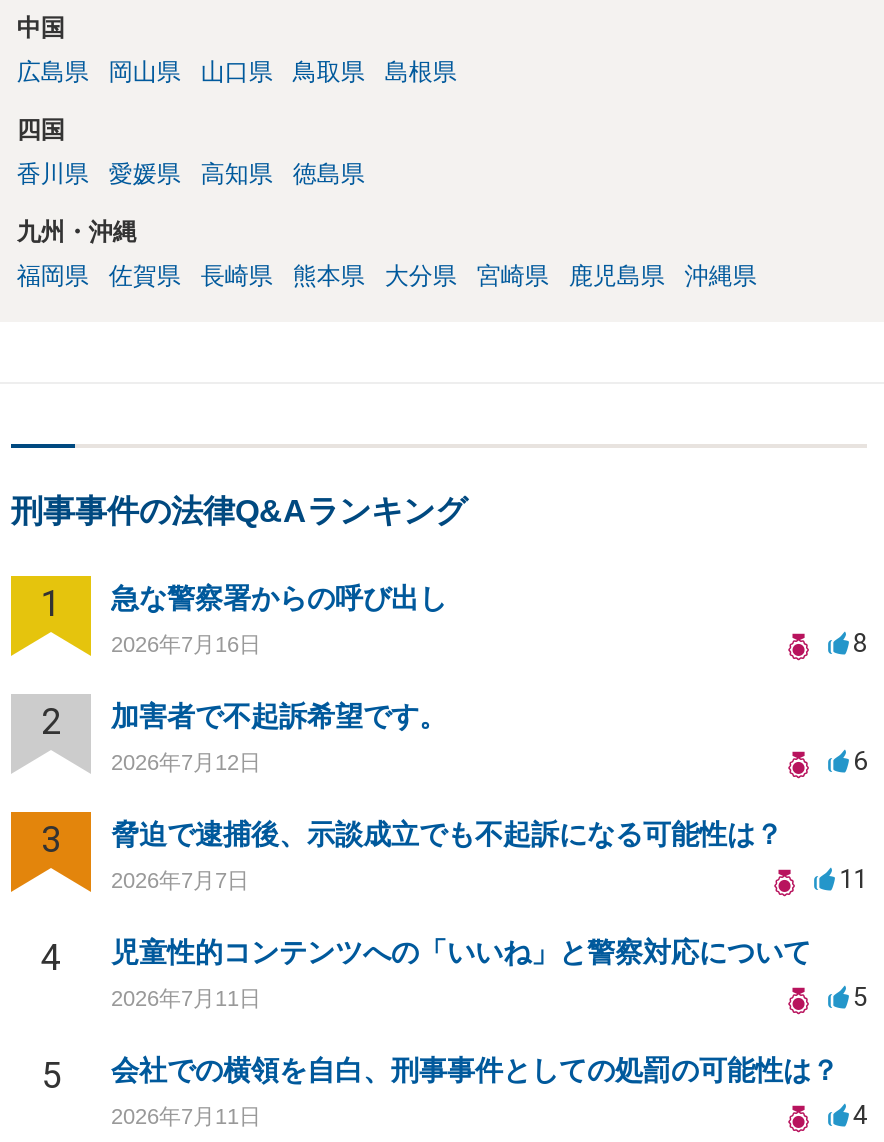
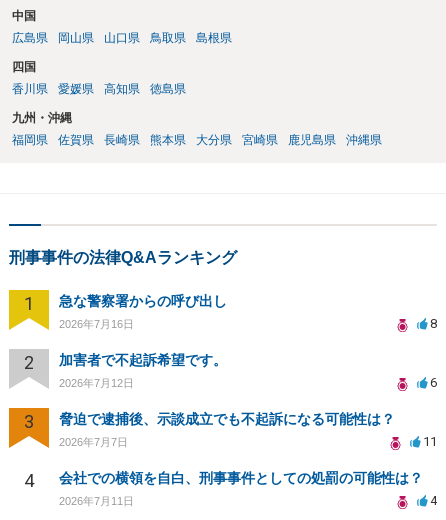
[41,936,867,1096] 児童性的コンテンツへの「いいね」と警察対応について | 2026年7月11日 | 5 | 5 -> none

